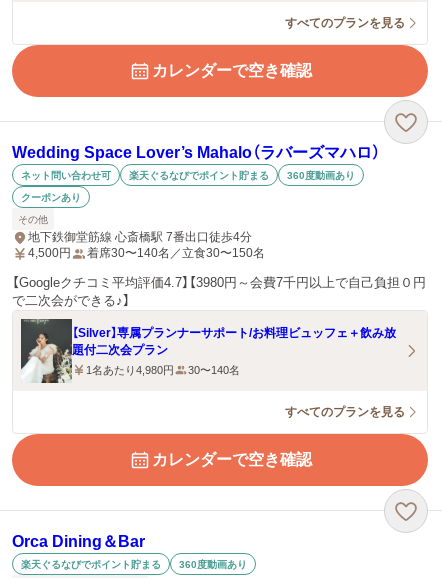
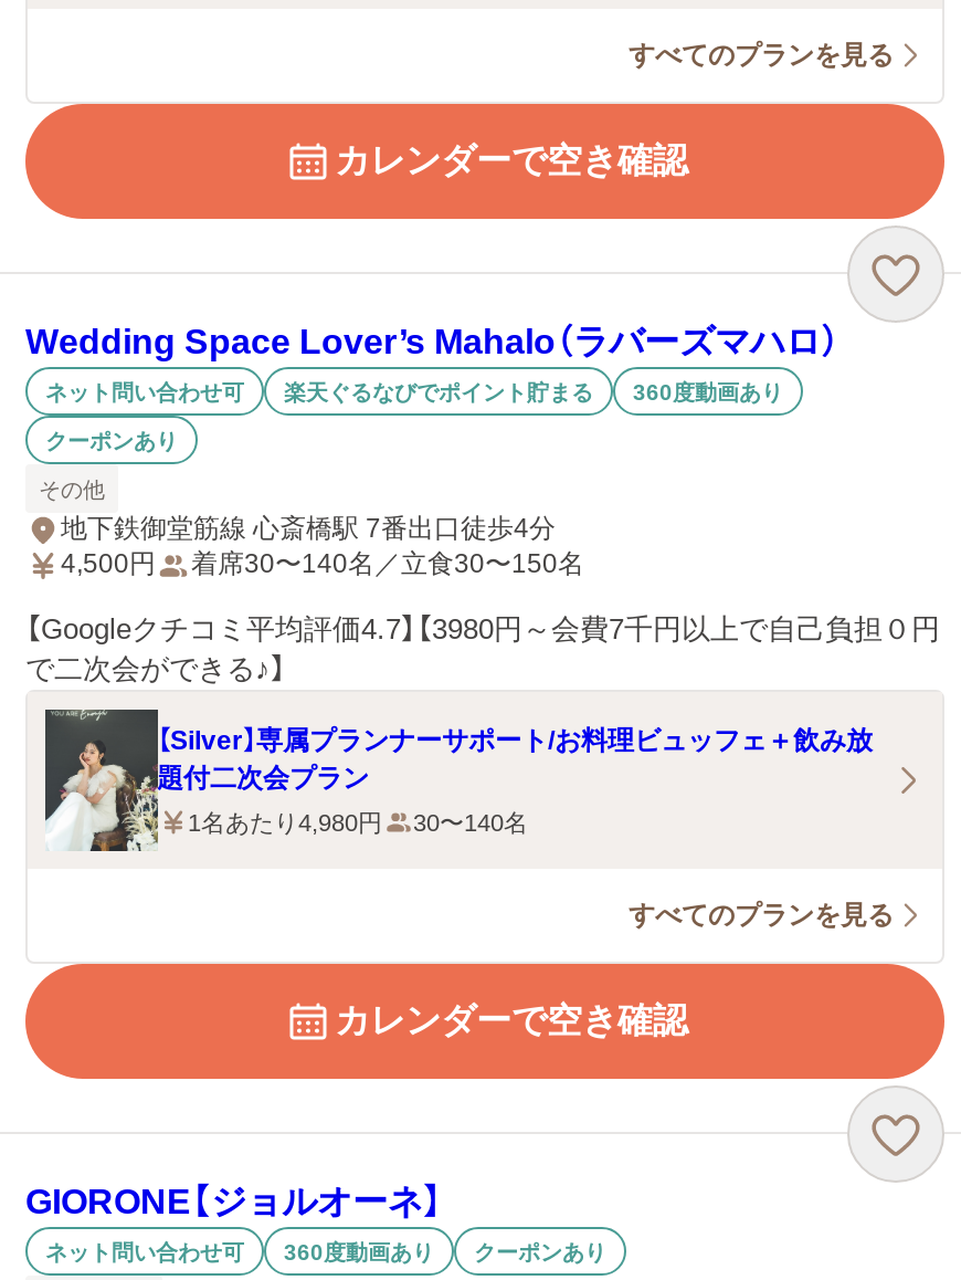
[12,533,145,550] Orca Dining＆Bar -> [25,1183,443,1220] GIORONE【ジョルオーネ】
[21,558,161,569] 楽天ぐるなびでポイント貯まる -> [45,1239,244,1263] ネット問い合わせ可
none -> [474,1239,606,1263] クーポンあり

